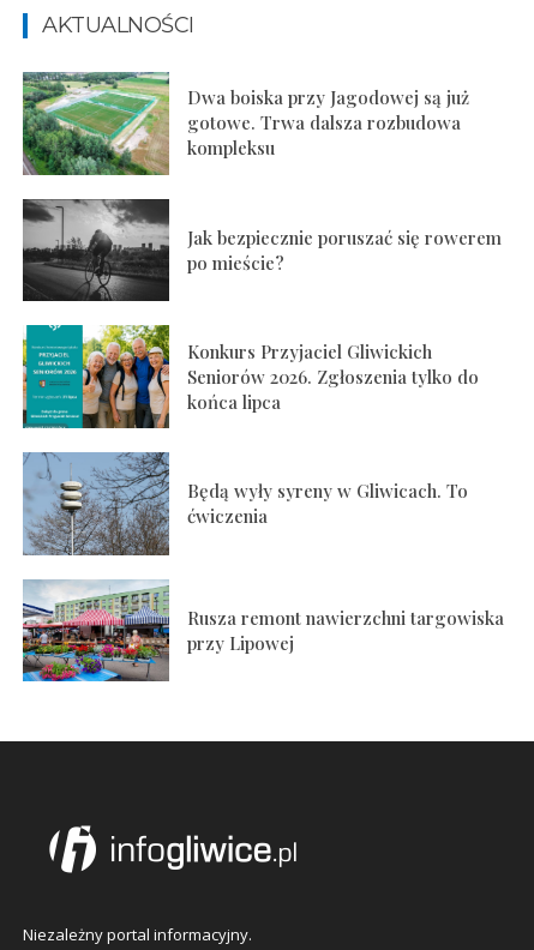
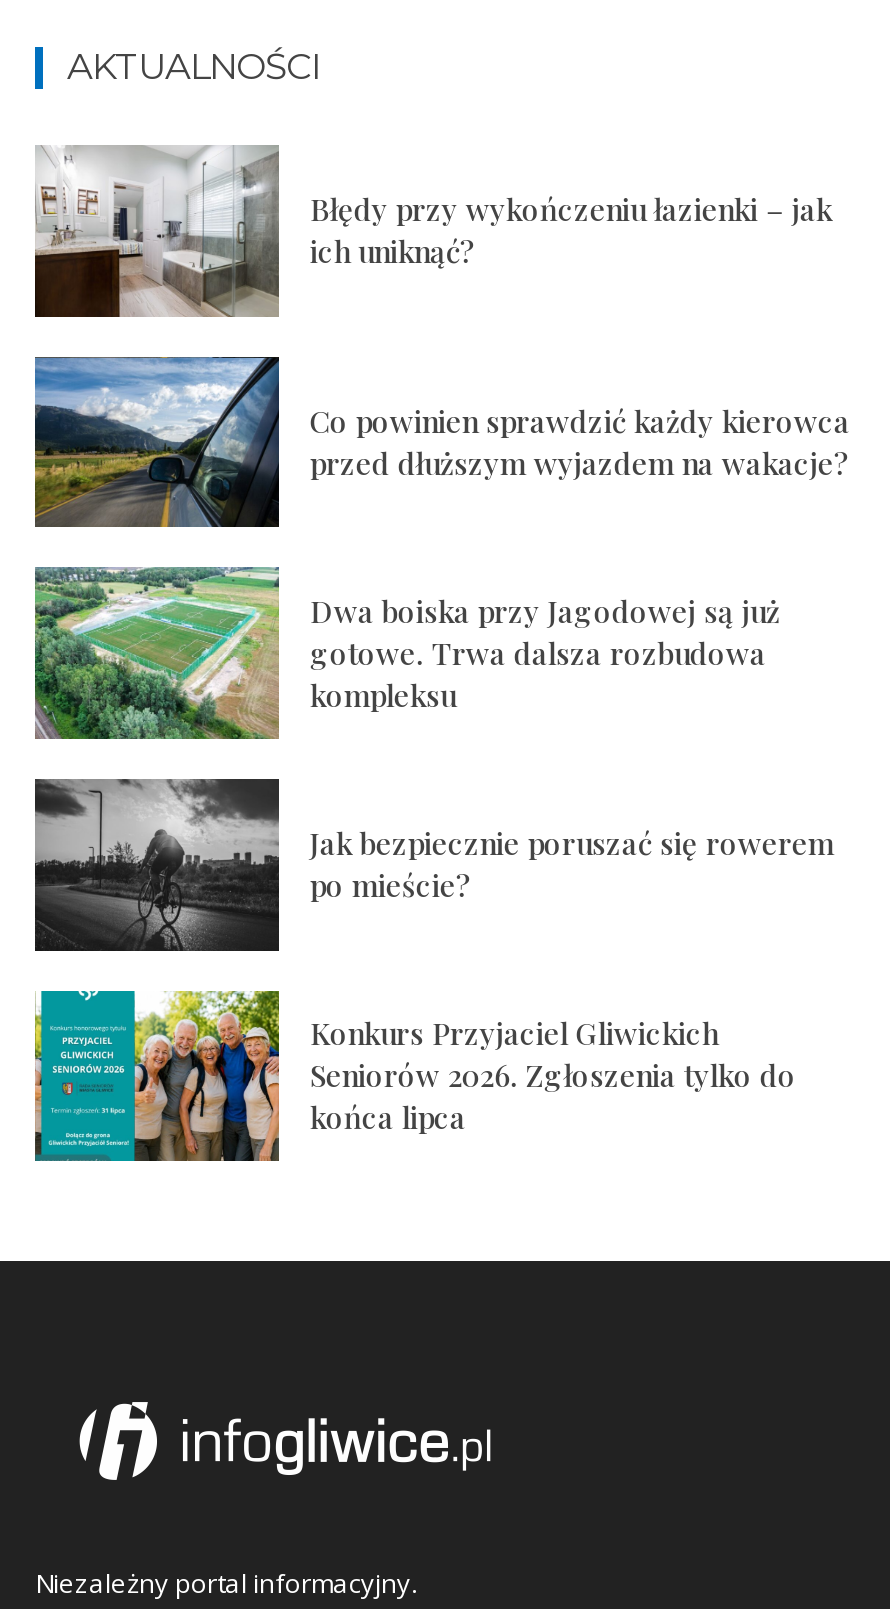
none -> [33,355,850,529] [image] | Co powinien sprawdzić każdy kierowca | przed dłuższym wyjazdem na wakacje?
none -> [35,147,832,319] [image] | Błędy przy wykończeniu łazienki – jak | ich uniknąć?
moved [20,70,502,414] -> [31,563,834,1137]: [image] | Dwa boiska przy Jagodowej są już | gotowe. Trwa dalsza rozbudowa | ... | Seniorów 2026. Zgłoszenia tylko do | końca lipca
[23,451,468,557] [image] | Będą wyły syreny w Gliwicach. To | ćwiczenia -> none
[22,579,504,683] [image] | Rusza remont nawierzchni targowiska | przy Lipowej -> none

